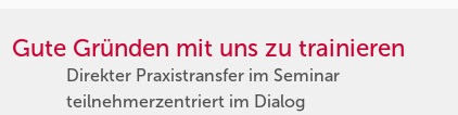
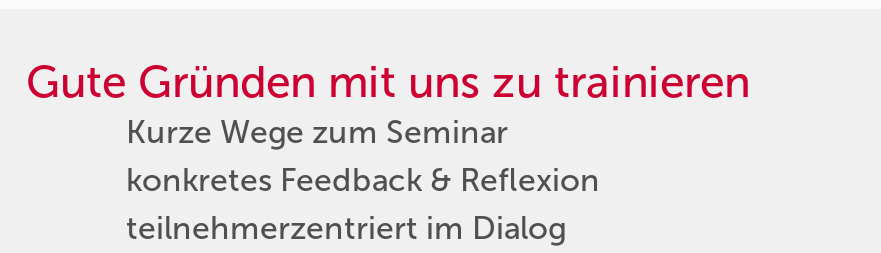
[66,65,340,86] Direkter Praxistransfer im Seminar -> [126,113,600,199] Kurze Wege zum Seminar | konkretes Feedback & Reflexion

